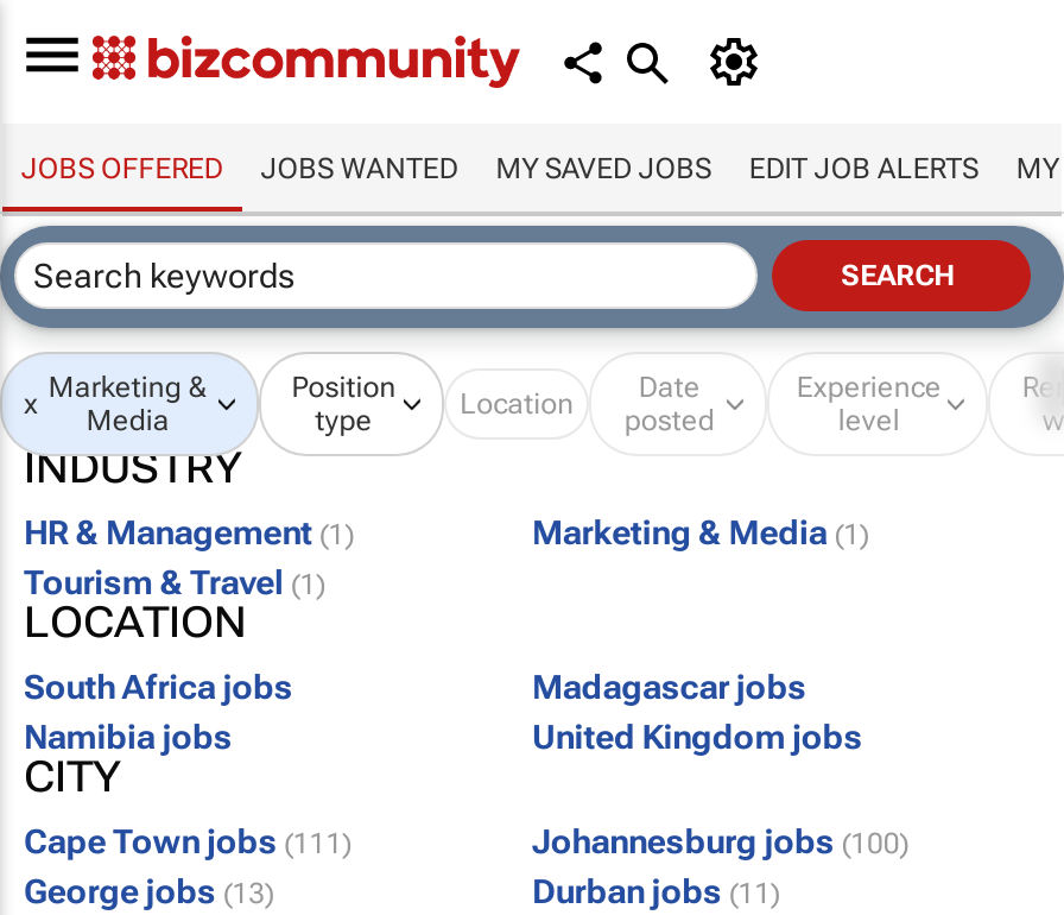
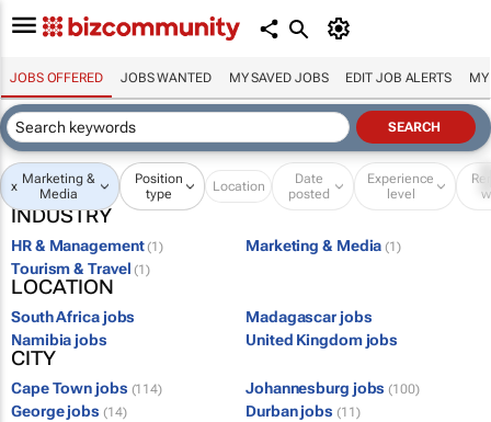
[24,822,351,860] Cape Town jobs (111) -> [11,379,162,396] Cape Town jobs (114)
[24,872,274,910] George jobs (13) -> [11,402,126,419] George jobs (14)

